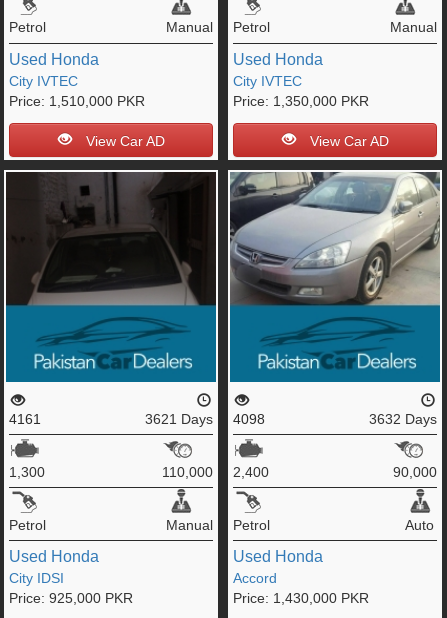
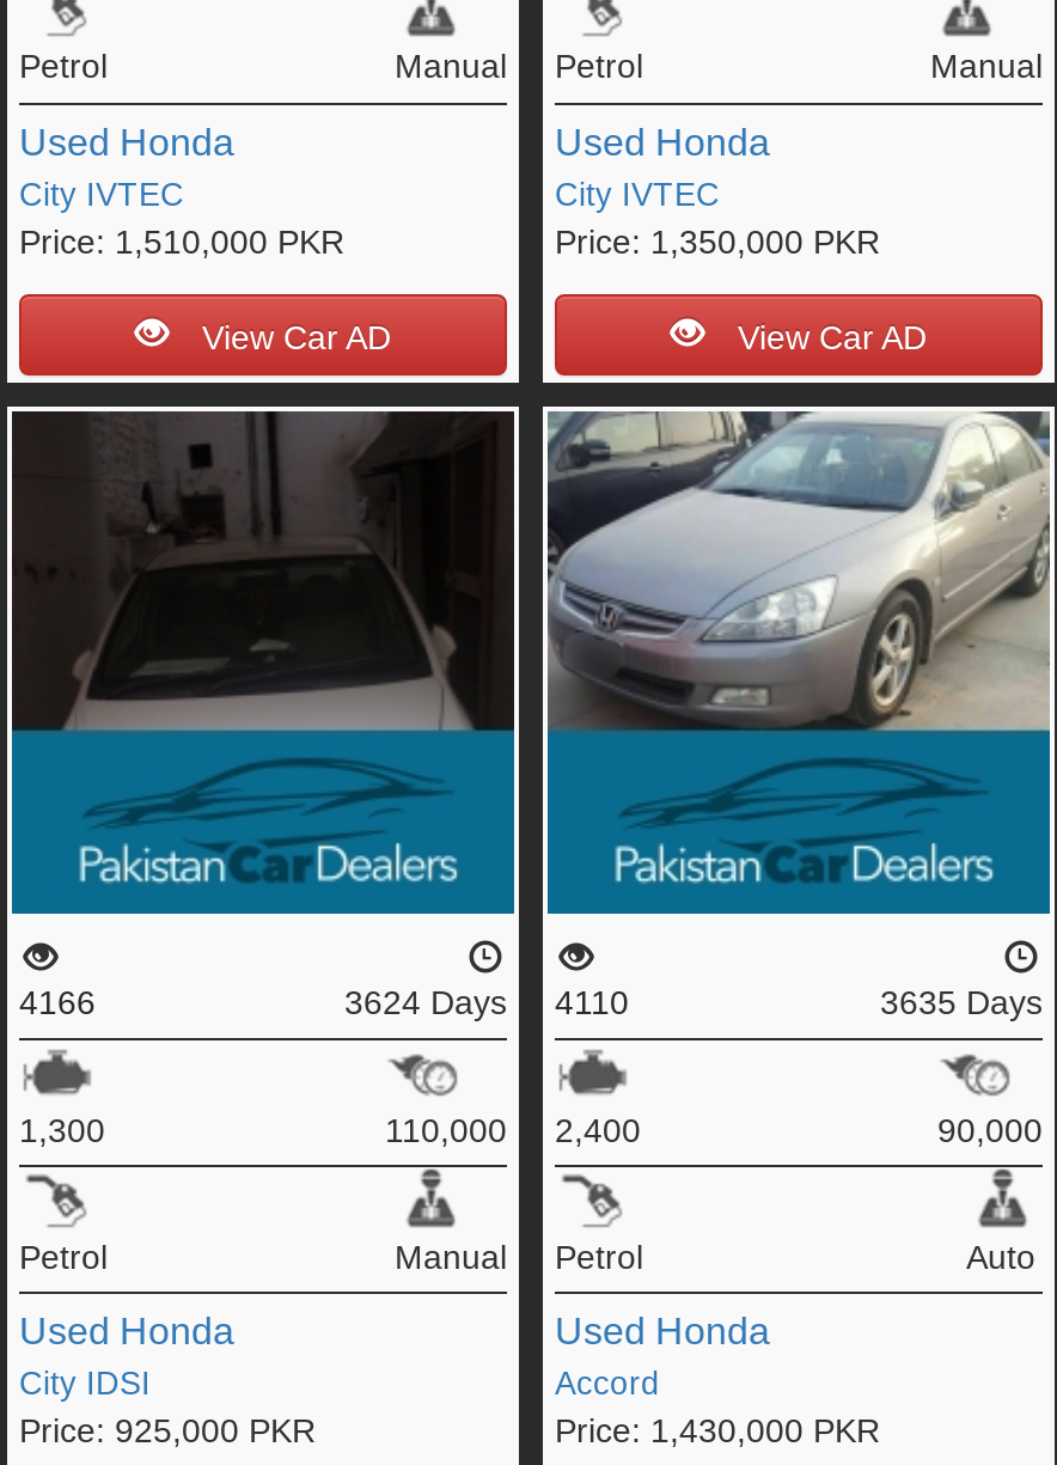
[9,411,41,427] 4161 -> [19,983,96,1021] 4166
[145,411,213,427] 3621 Days -> [344,983,507,1021] 3624 Days
[233,411,265,427] 4098 -> [555,983,629,1021] 4110
[369,411,437,427] 3632 Days -> [880,983,1043,1021] 3635 Days

